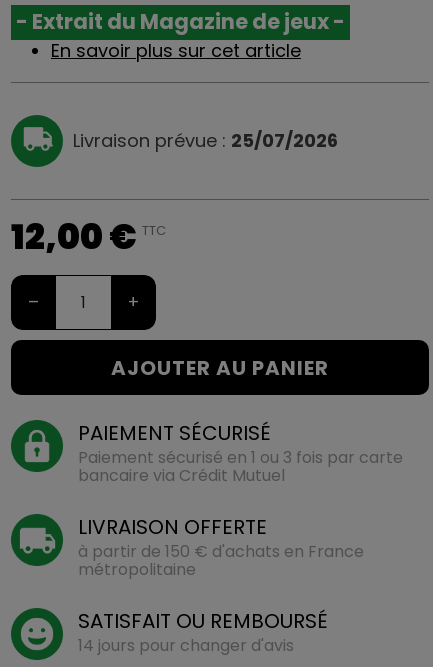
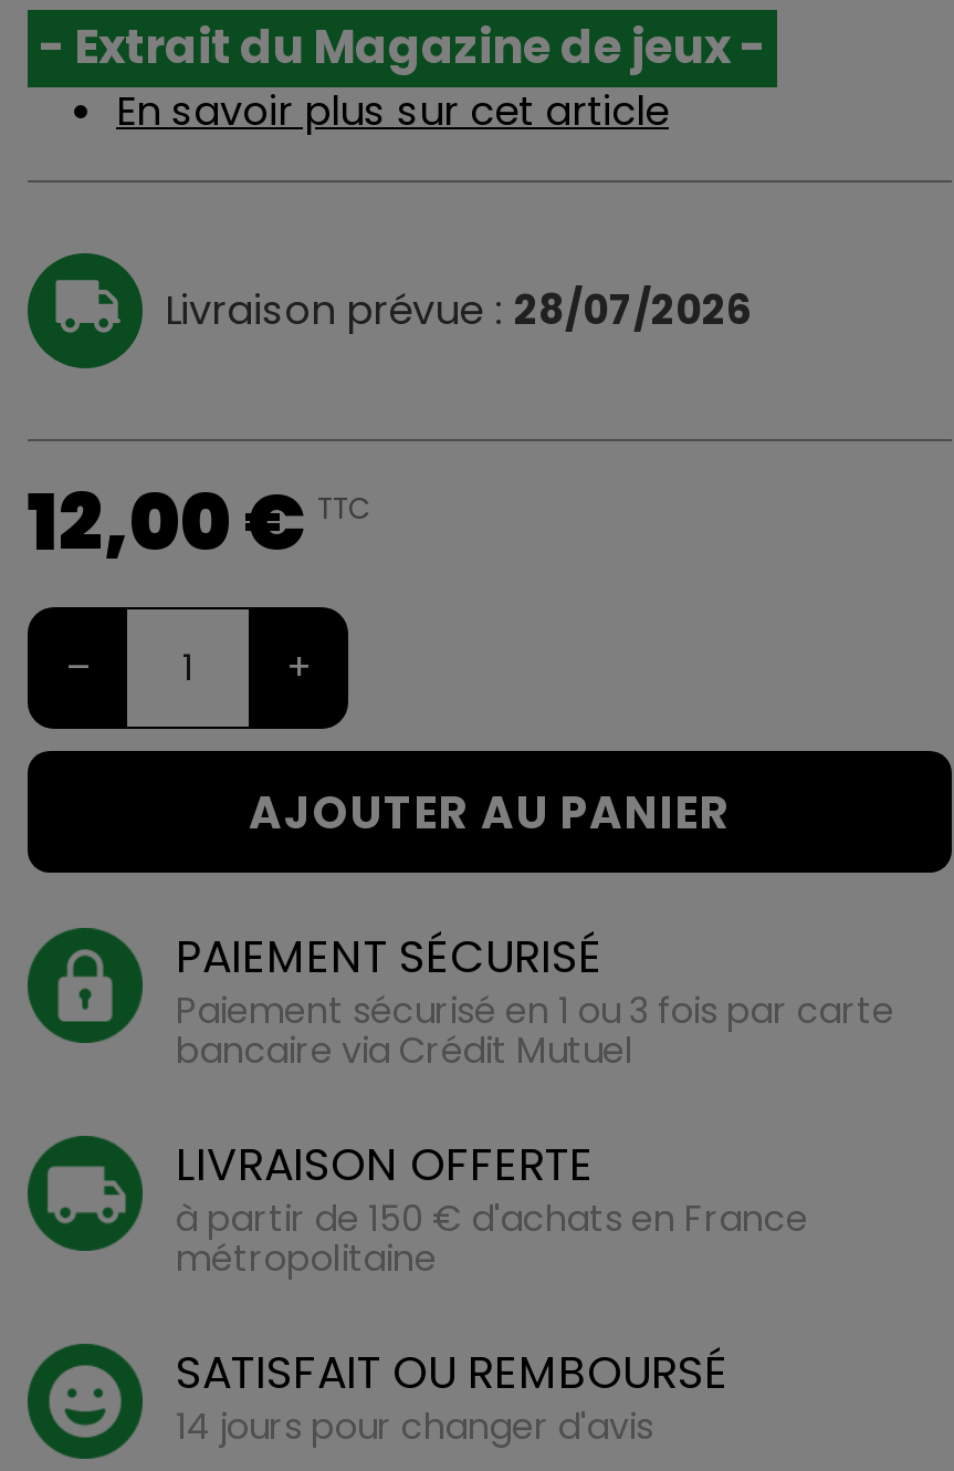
[73,128,338,153] Livraison prévue : 25/07/2026 -> [165,282,751,338] Livraison prévue : 28/07/2026

